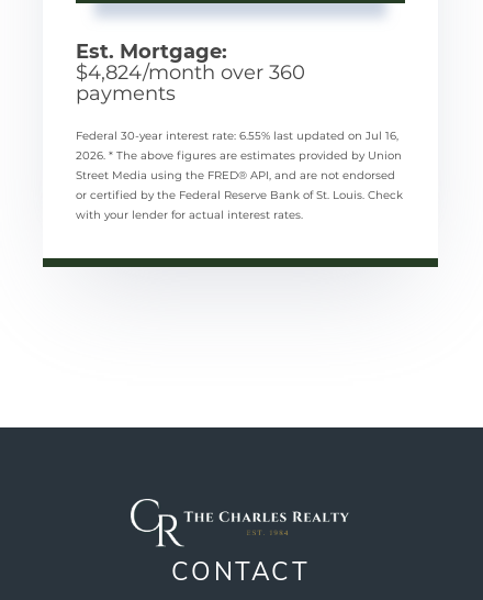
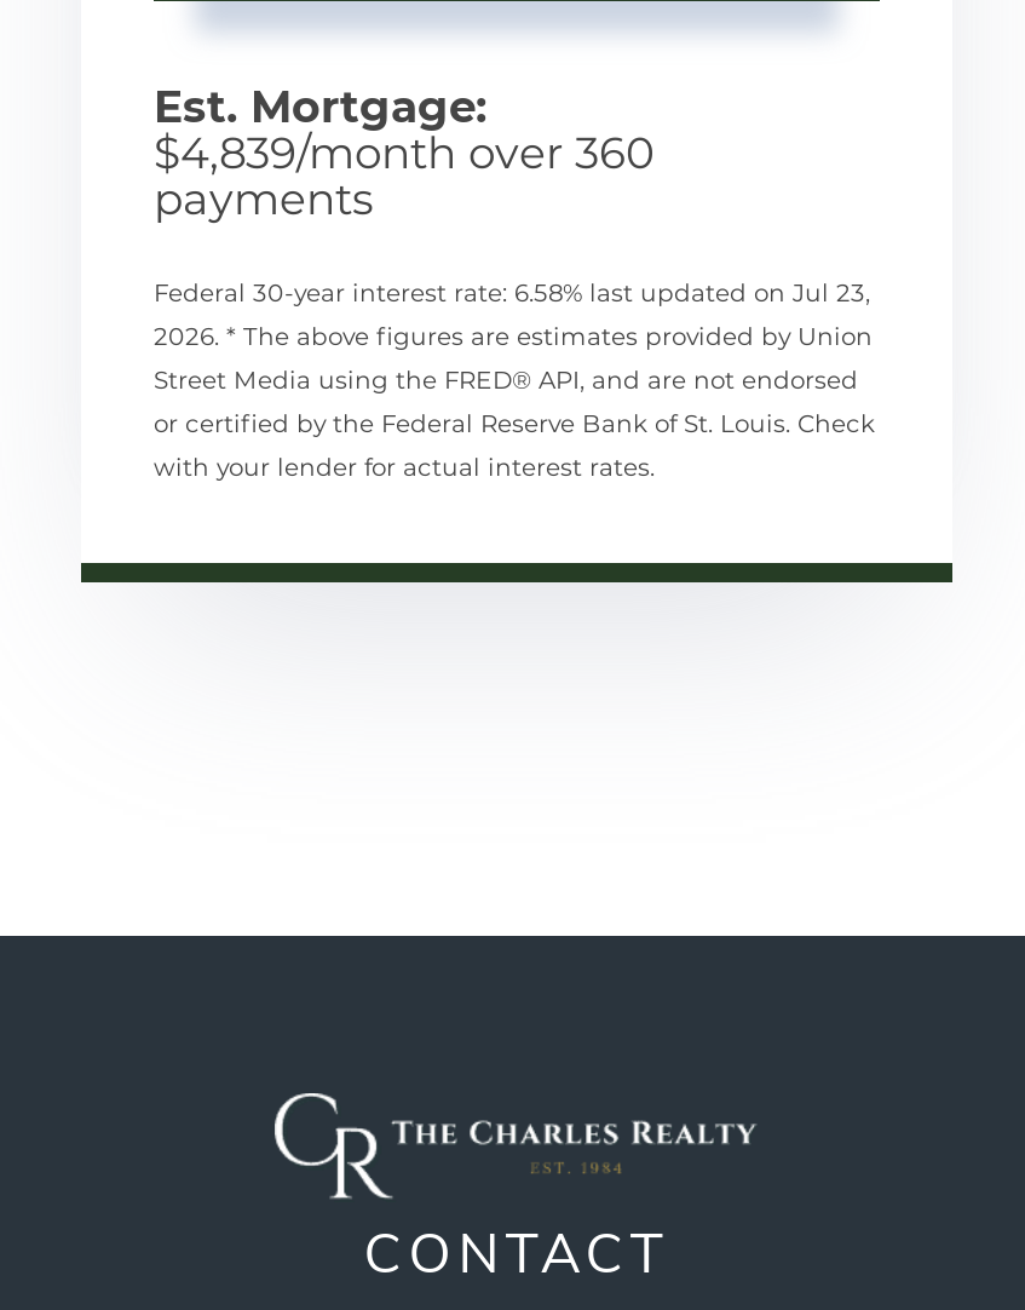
[76,60,305,85] $4,824/month over 360 -> [154,127,655,180] $4,839/month over 360
[76,128,398,143] Federal 30-year interest rate: 6.55% last updated on Jul 16, -> [154,277,870,308] Federal 30-year interest rate: 6.58% last updated on Jul 23,

